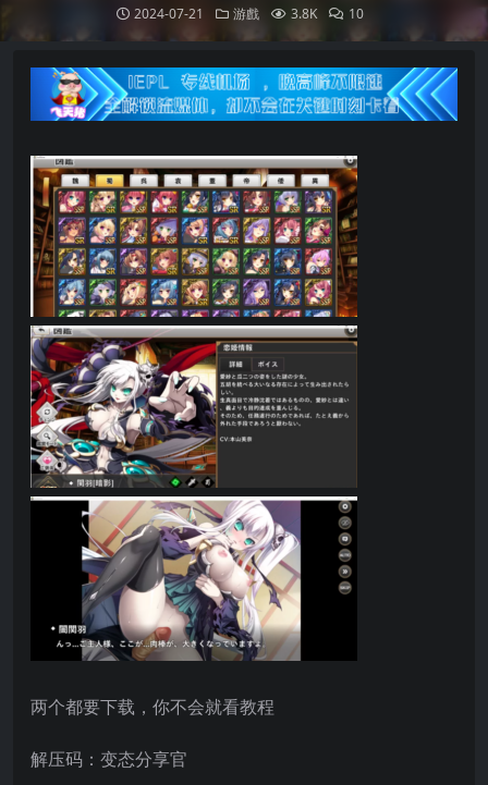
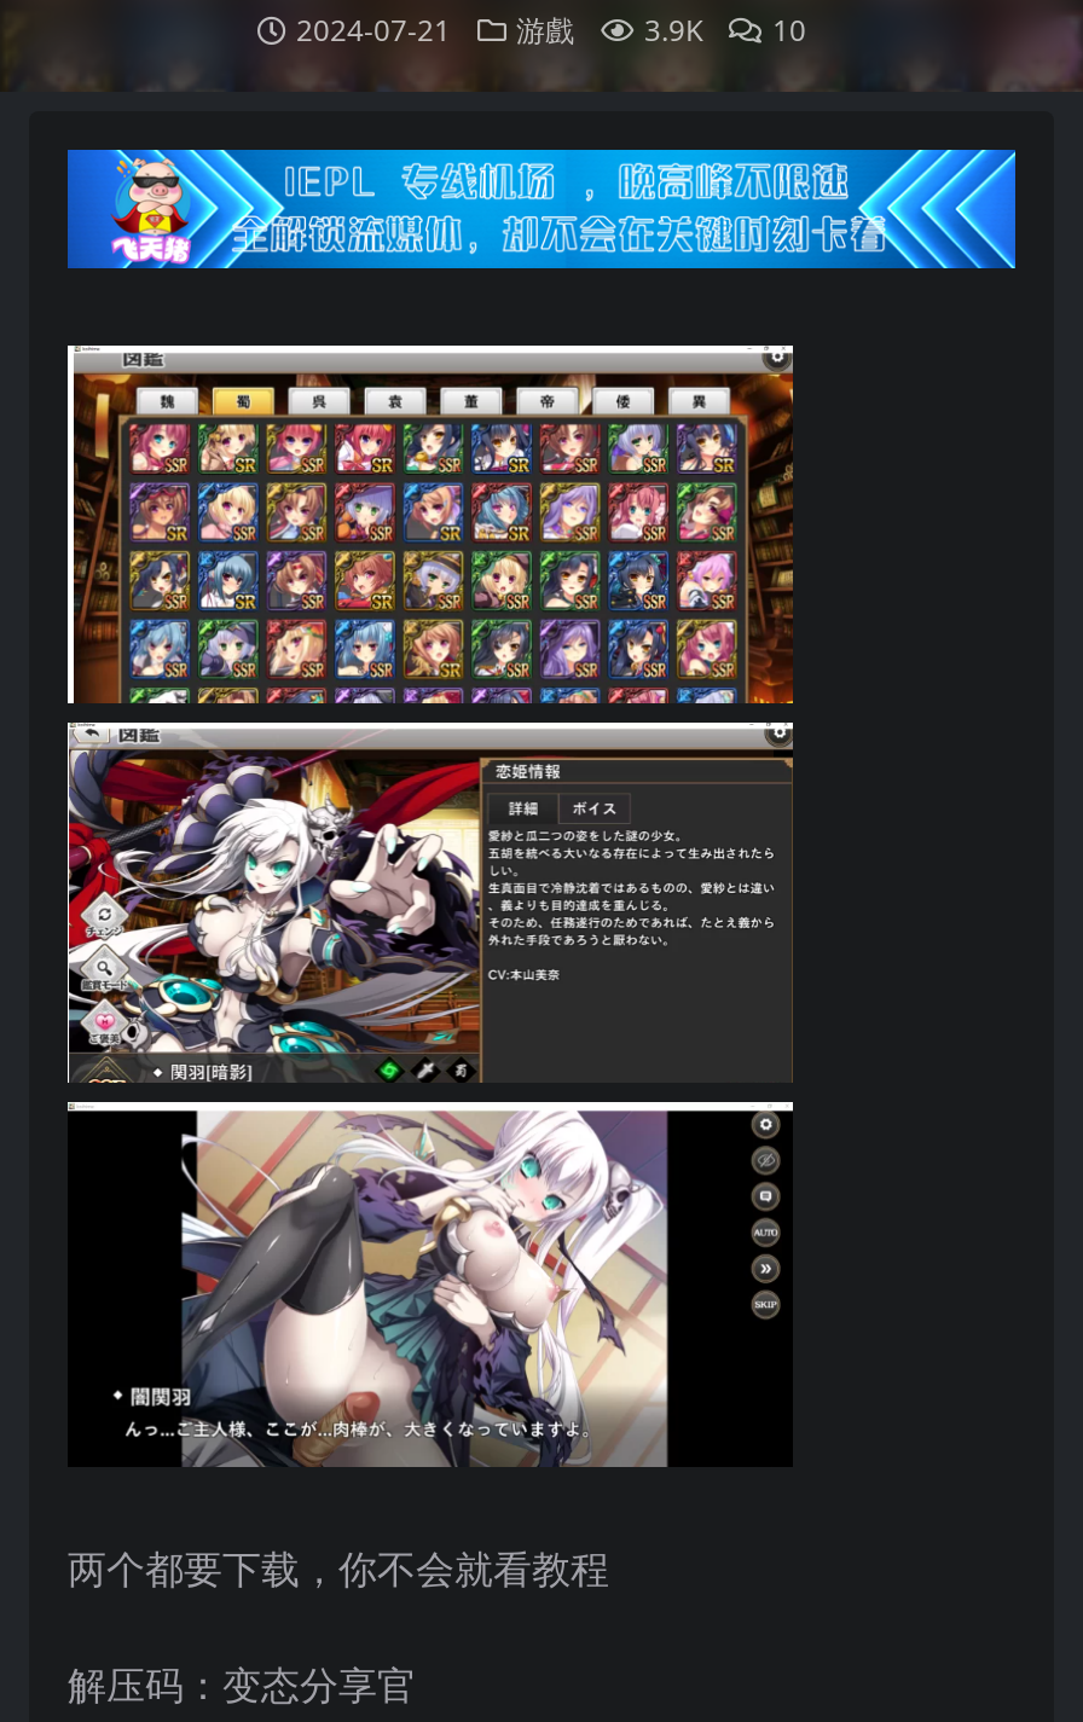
[133,4,363,23] 2024-07-21 游戲 3.8K 10 -> [296,10,806,51] 2024-07-21 游戲 3.9K 10

